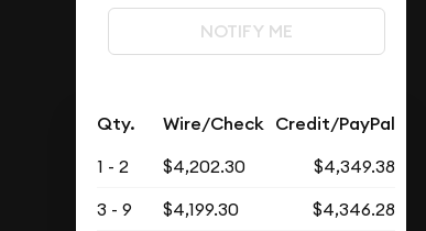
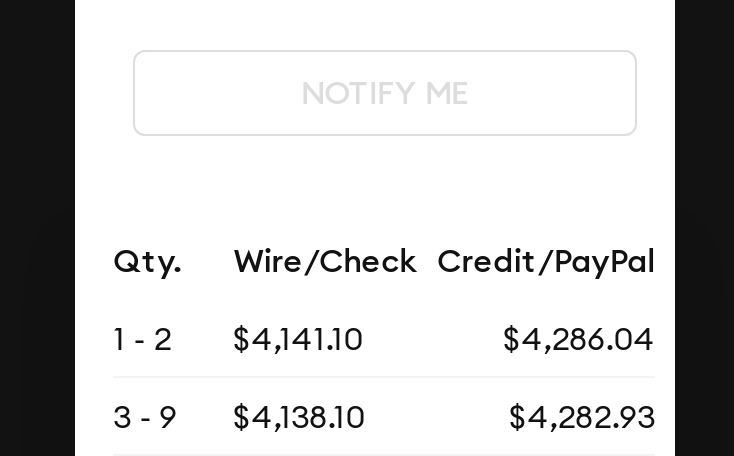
[97,155,246,177] 1 - 2 $4,202.30 -> [113,317,363,357] 1 - 2 $4,141.10
[314,155,395,177] $4,349.38 -> [503,317,655,357] $4,286.04
[97,198,239,220] 3 - 9 $4,199.30 -> [113,395,365,435] 3 - 9 $4,138.10
[313,198,395,220] $4,346.28 -> [509,395,655,435] $4,282.93

